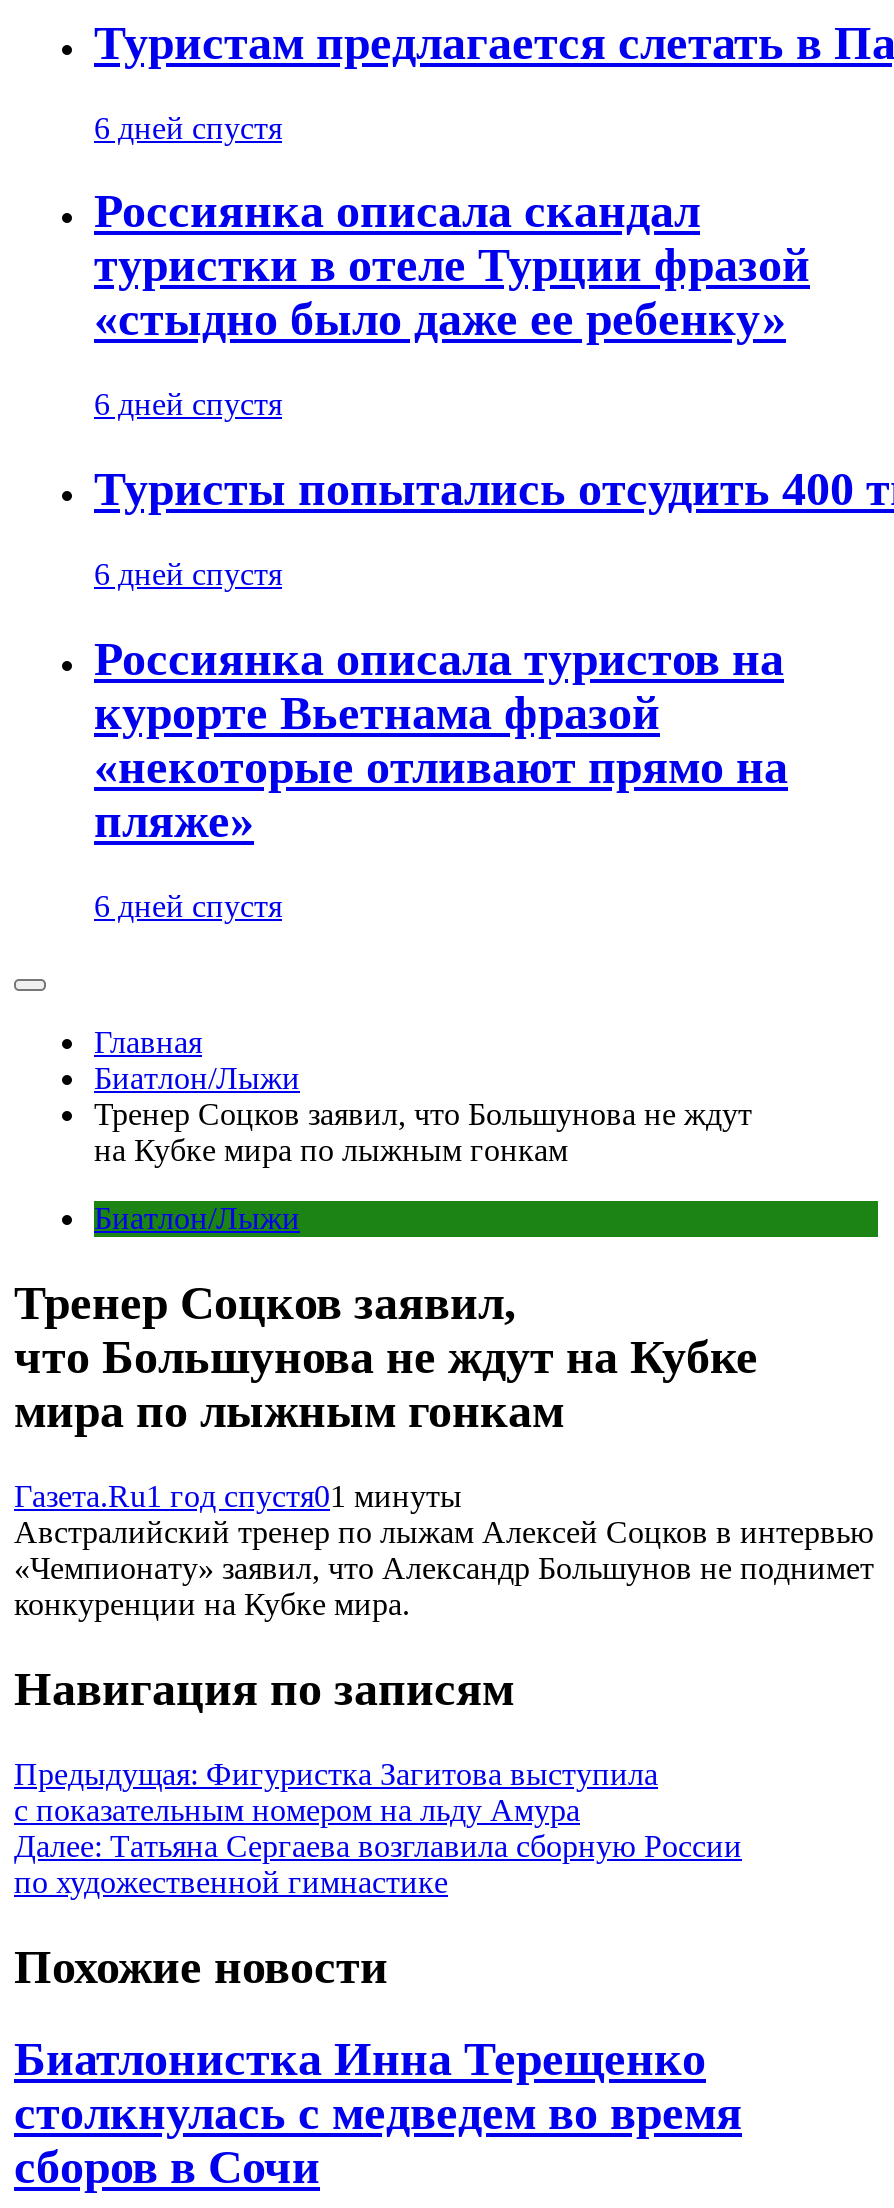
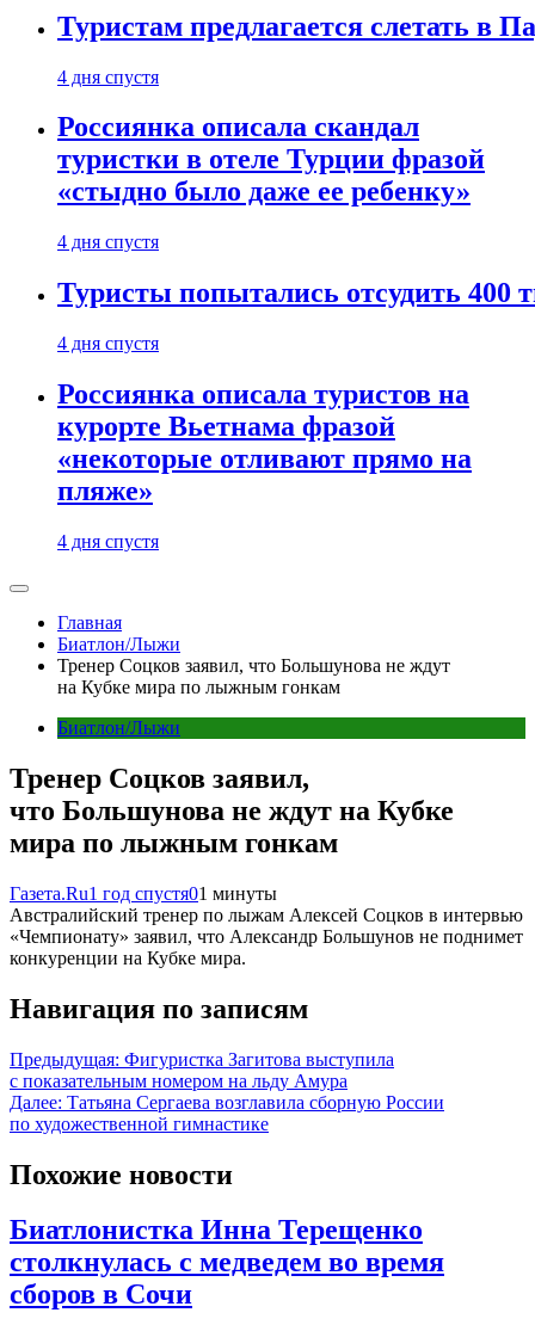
[94,110,282,144] 6 дней спустя -> [57,66,159,87] 4 дня спустя
[94,388,282,422] 6 дней спустя -> [57,232,159,252] 4 дня спустя
[94,557,282,591] 6 дней спустя -> [57,333,159,354] 4 дня спустя
[94,889,282,923] 6 дней спустя -> [57,531,159,551] 4 дня спустя

